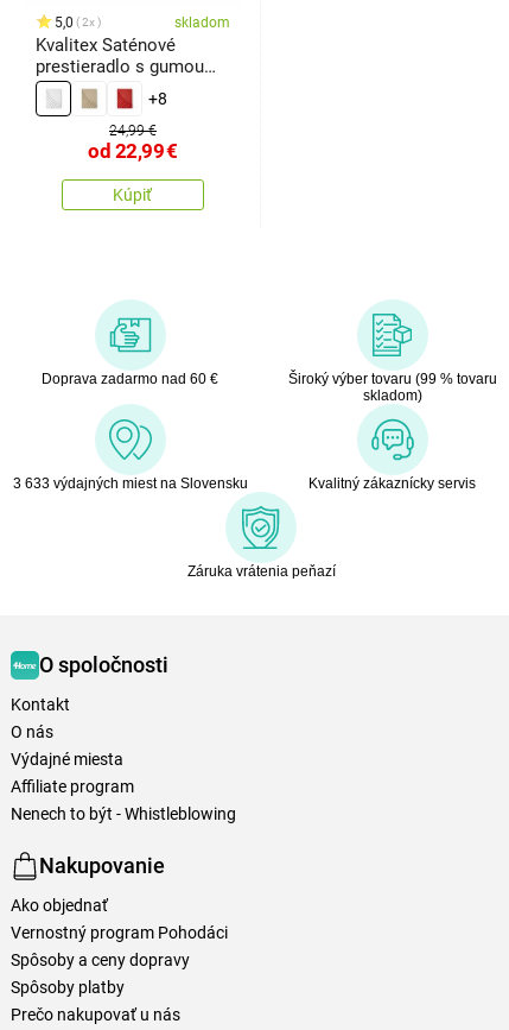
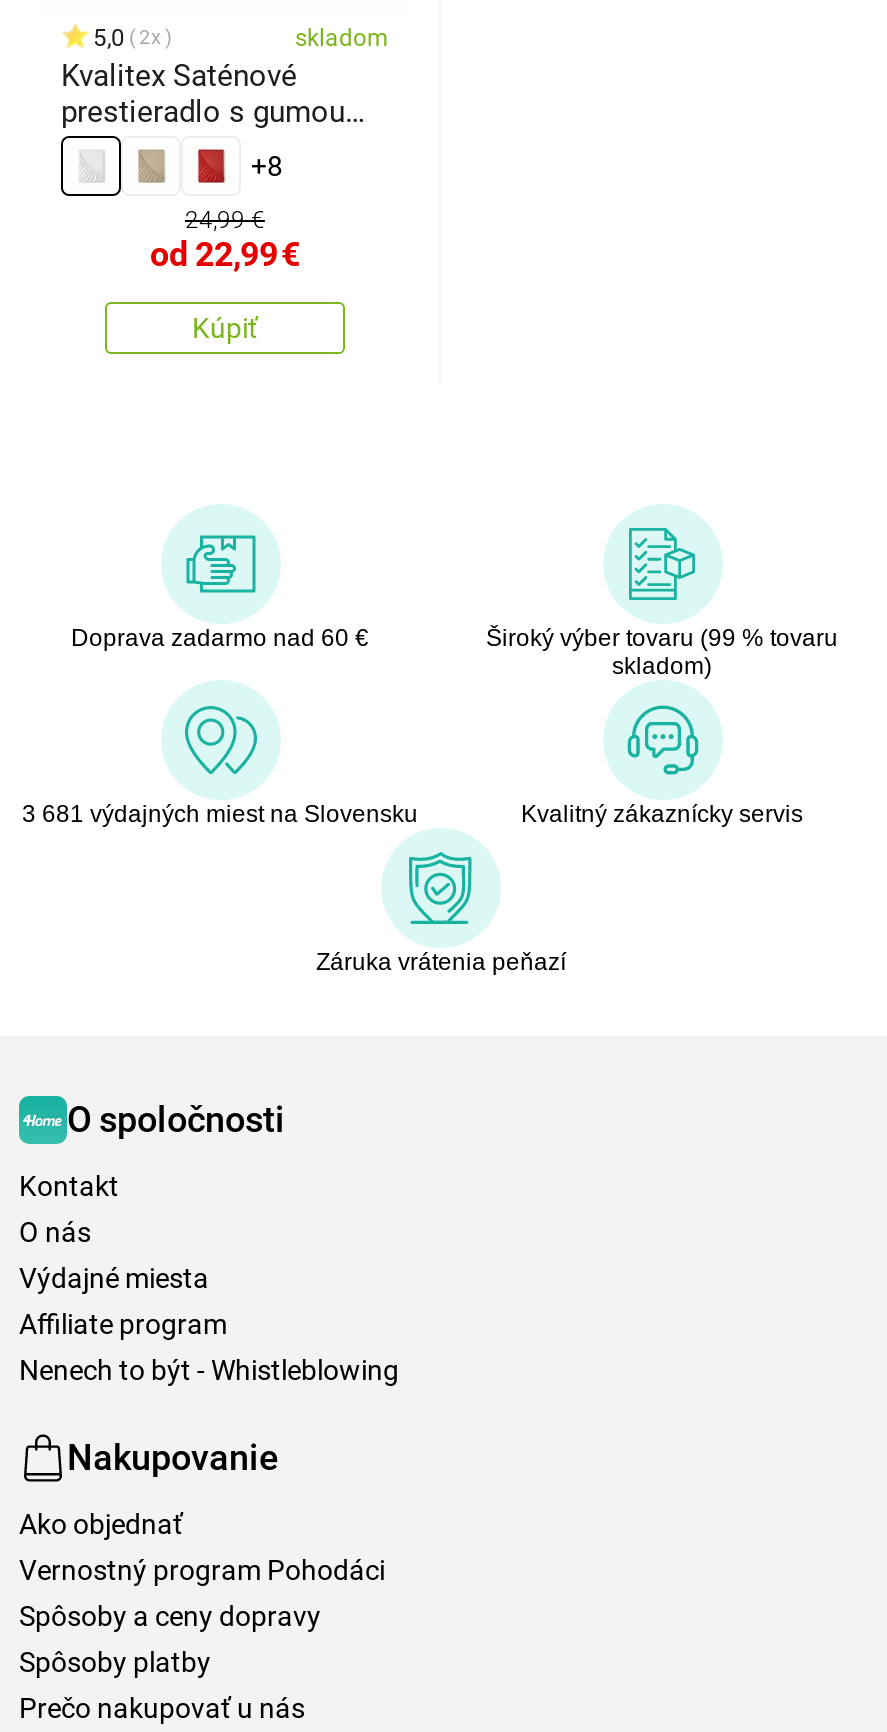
[12,475,247,492] 3 633 výdajných miest na Slovensku -> [22,800,418,828] 3 681 výdajných miest na Slovensku

